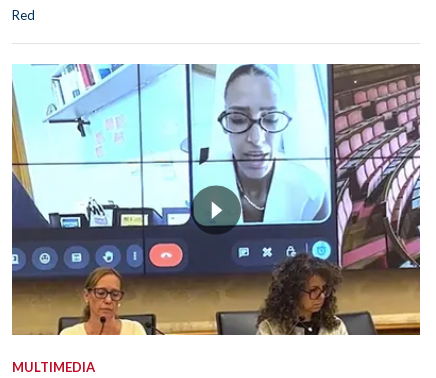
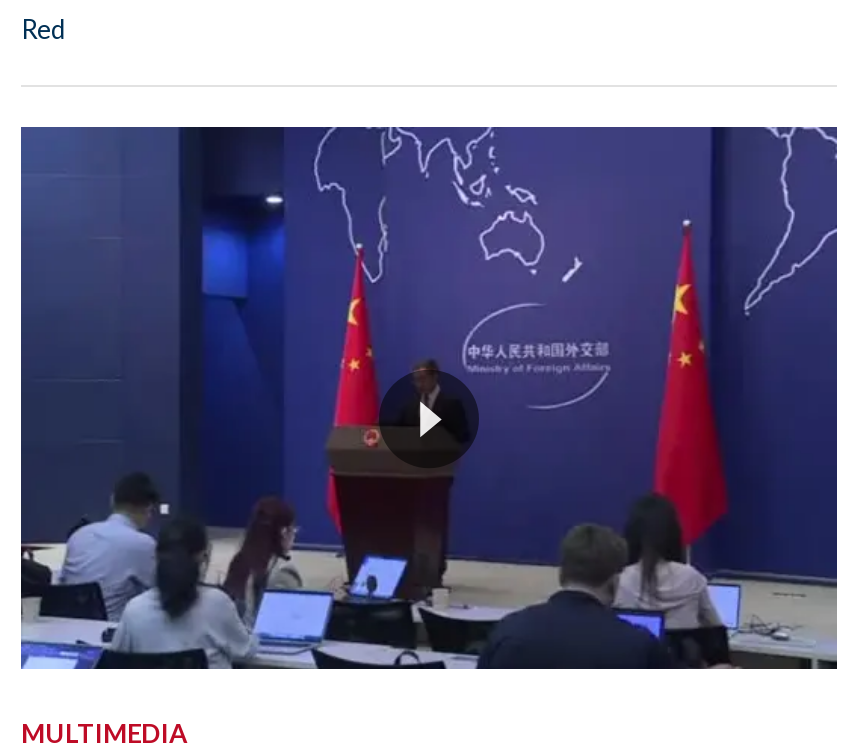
[11,63,421,336] [image] -> [19,125,839,671] [image]

